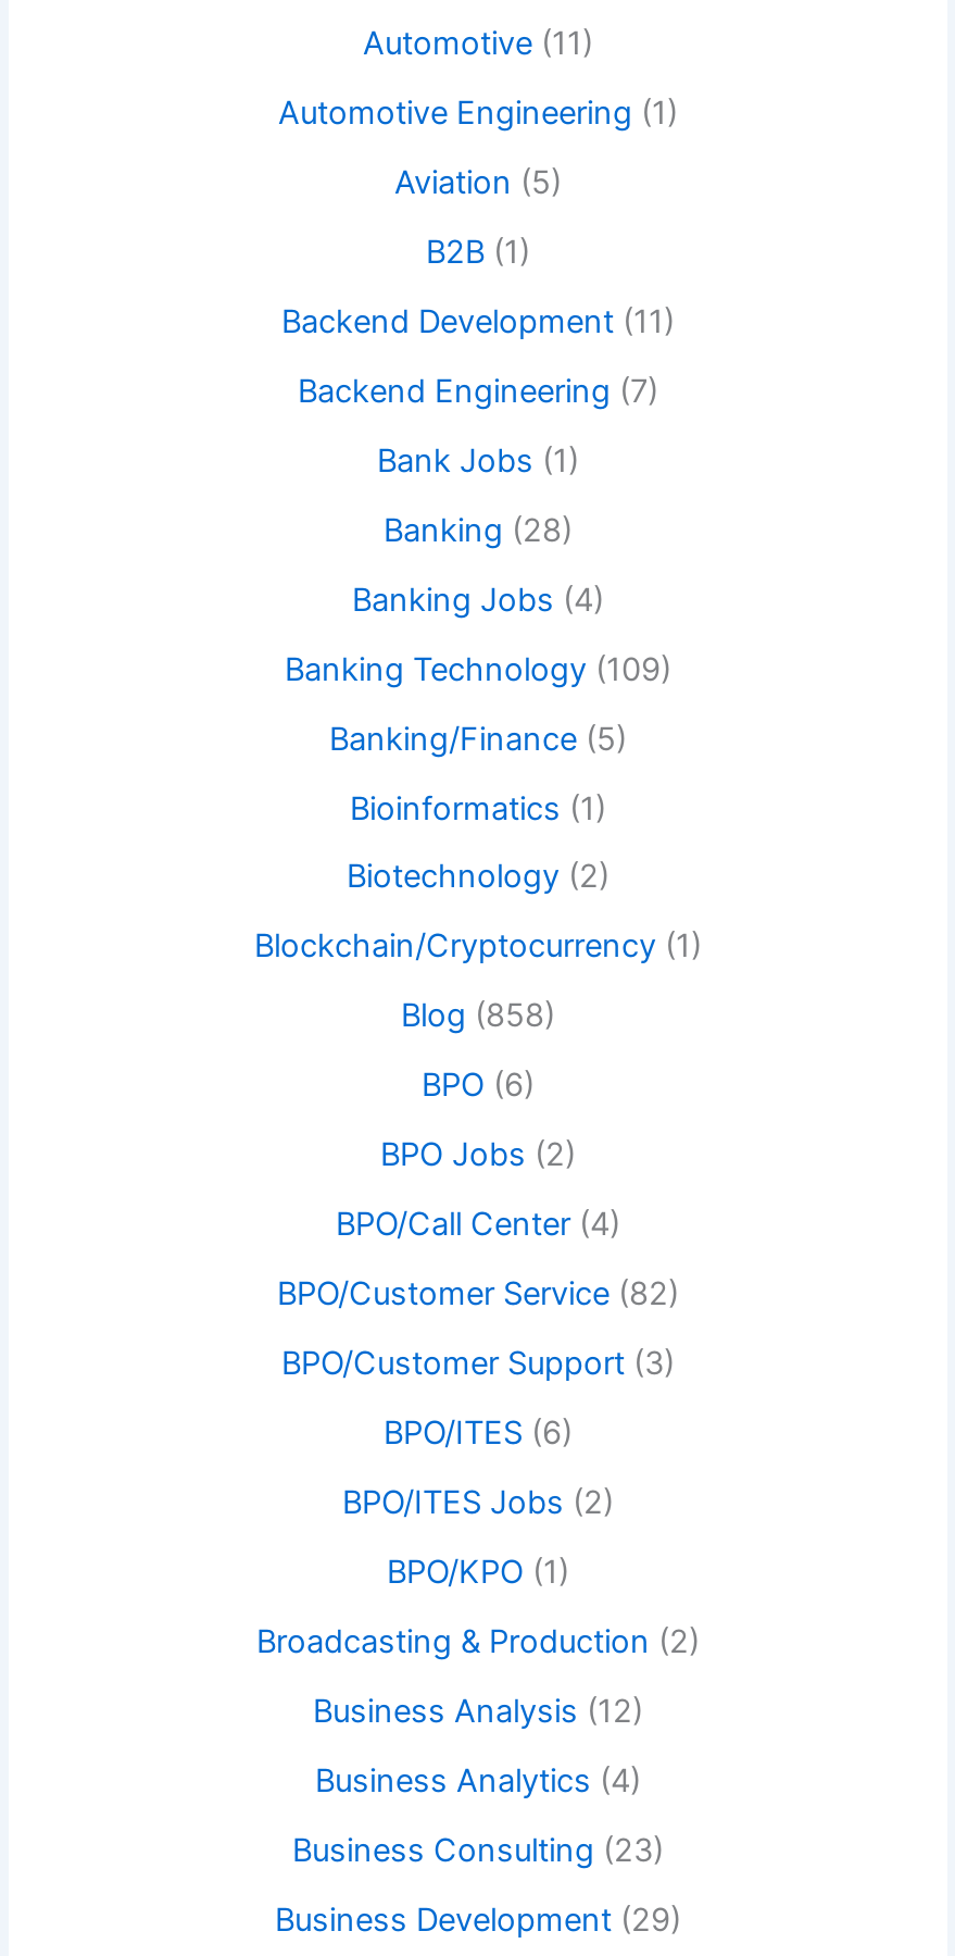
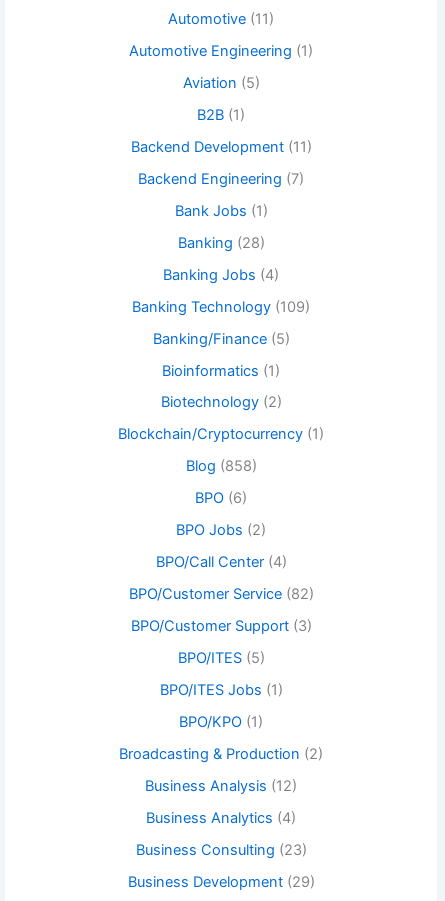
[384,1413,573,1452] BPO/ITES (6) -> [177,649,264,667] BPO/ITES (5)
[342,1483,614,1522] BPO/ITES Jobs (2) -> [159,681,282,699] BPO/ITES Jobs (1)

